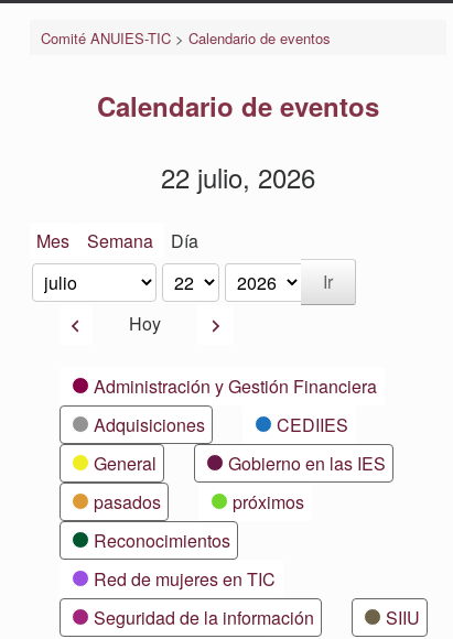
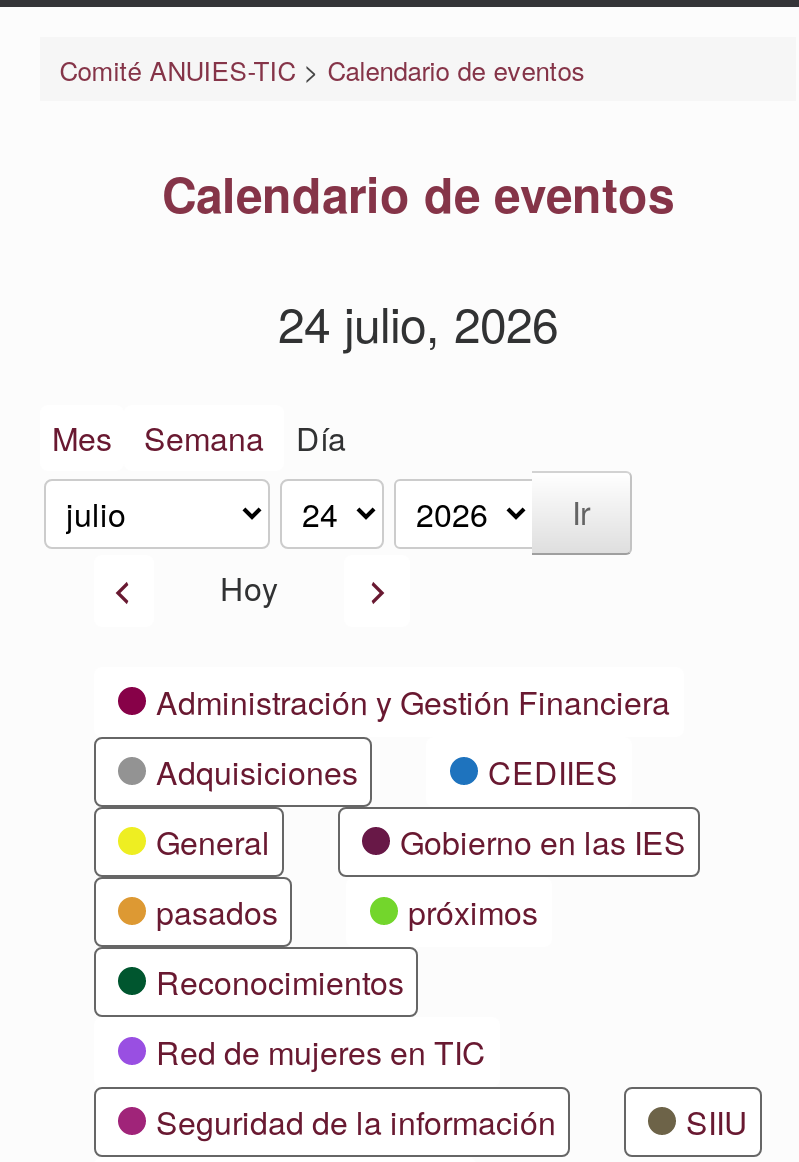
[161,158,315,197] 22 julio, 2026 -> [278,288,558,358] 24 julio, 2026

